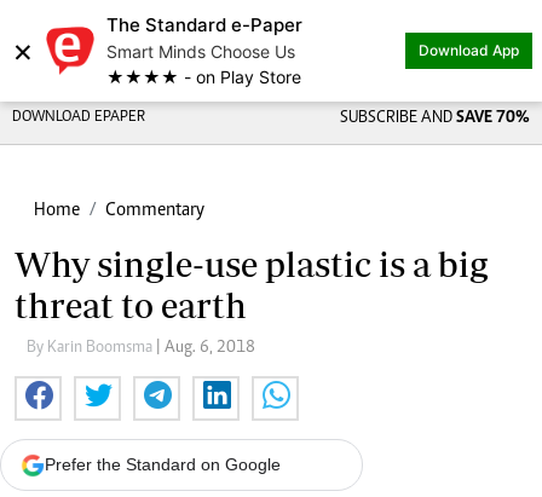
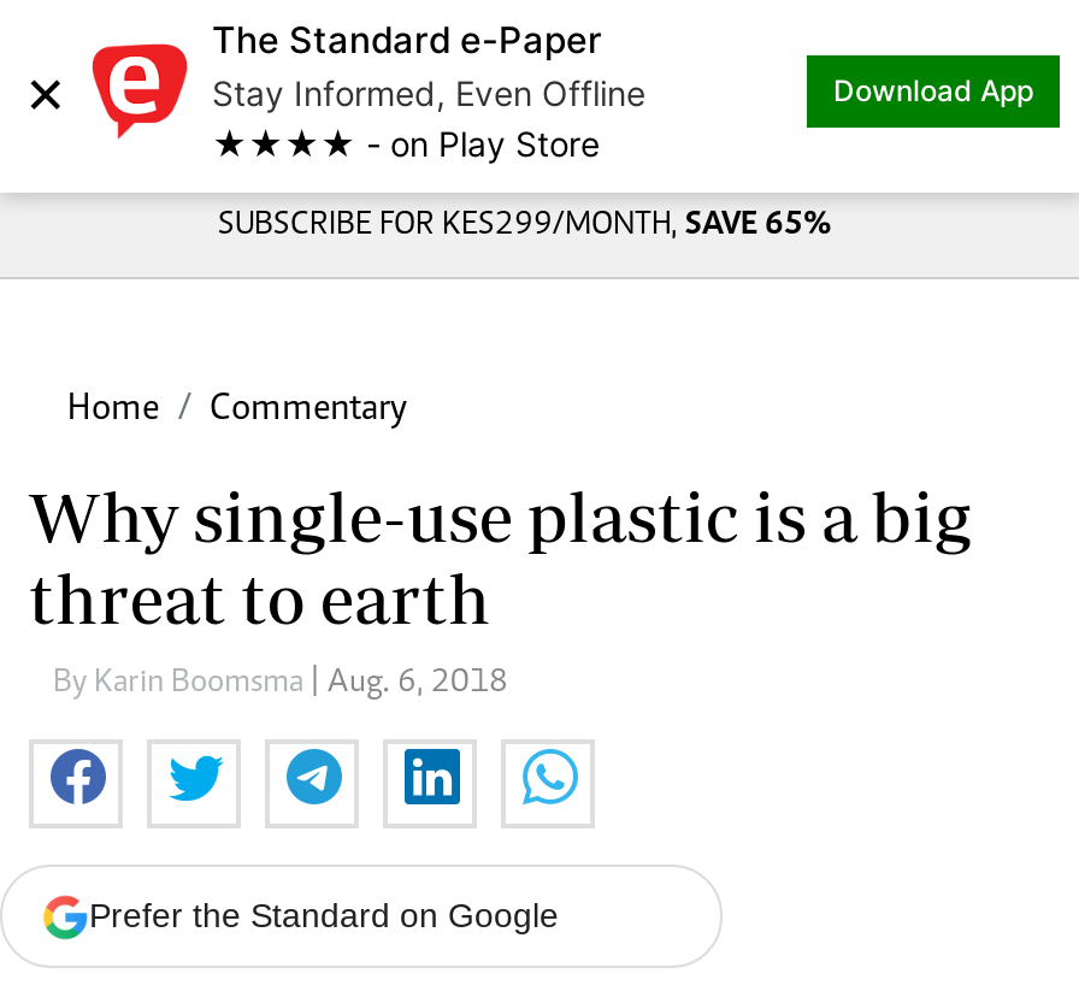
[106,41,295,62] Smart Minds Choose Us -> [212,72,645,113] Stay Informed, Even Offline
[12,110,530,127] DOWNLOAD EPAPER | SUBSCRIBE AND SAVE 70% -> [218,210,832,243] SUBSCRIBE FOR KES299/MONTH, SAVE 65%

